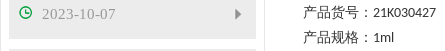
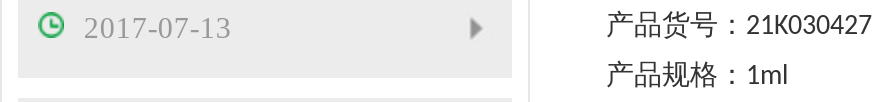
[42,6,116,22] 2023-10-07 -> [84,12,232,44] 2017-07-13

